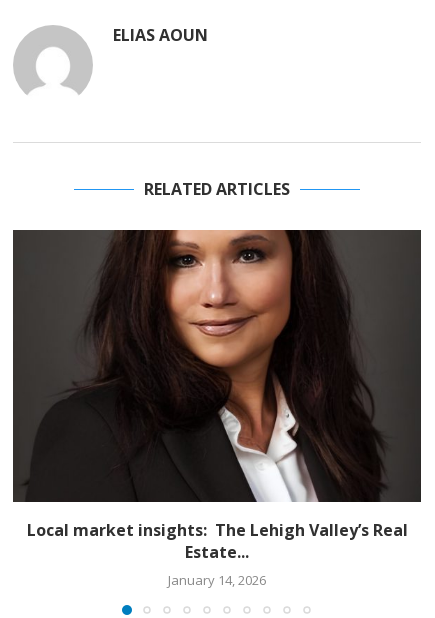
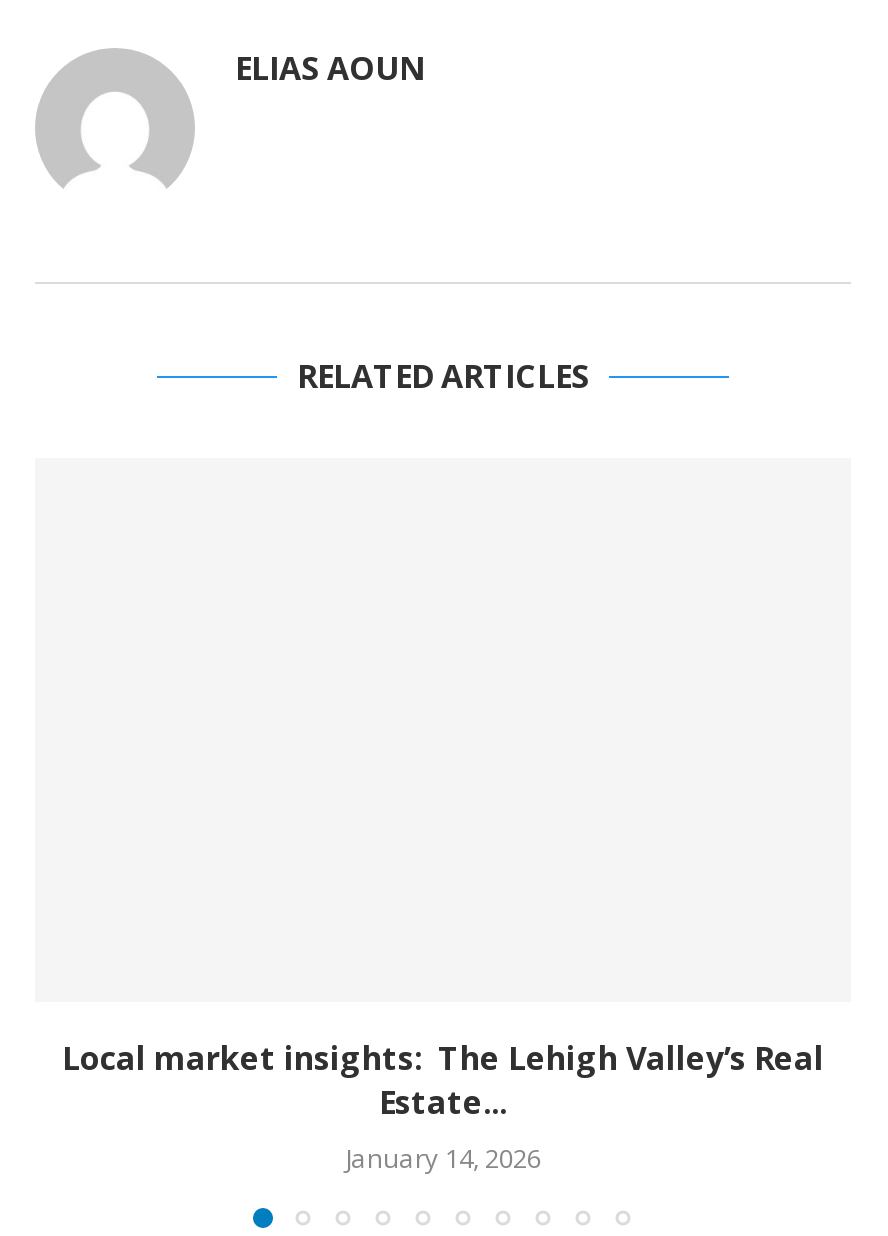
[12,229,422,503] [image] -> none

